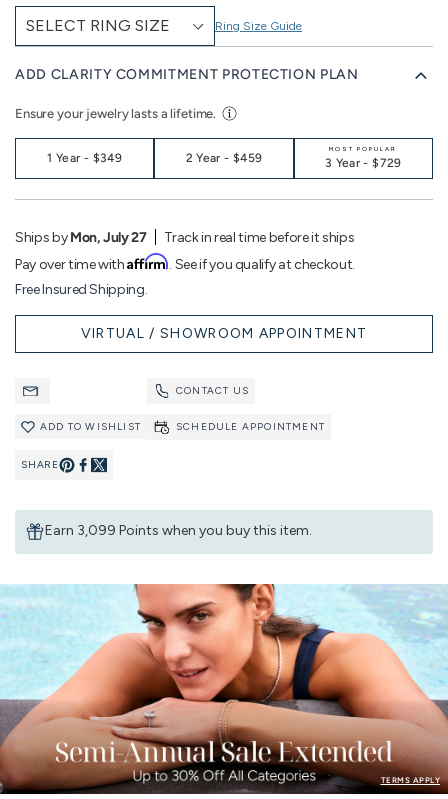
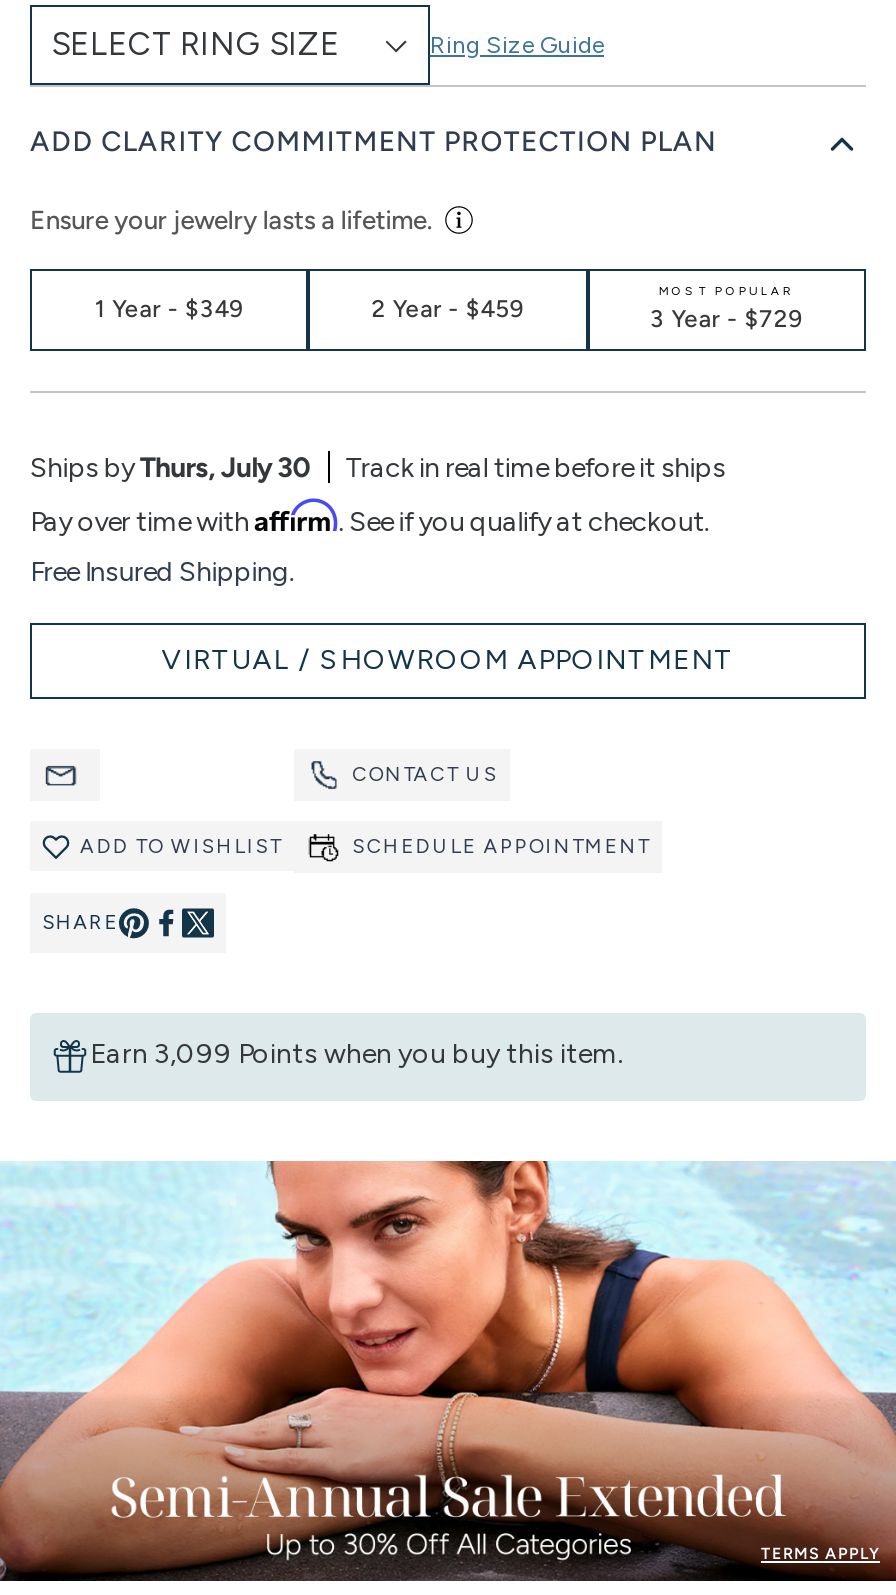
[15,229,147,246] Ships byMon, July 27 -> [30,451,310,485] Ships byThurs, July 30

